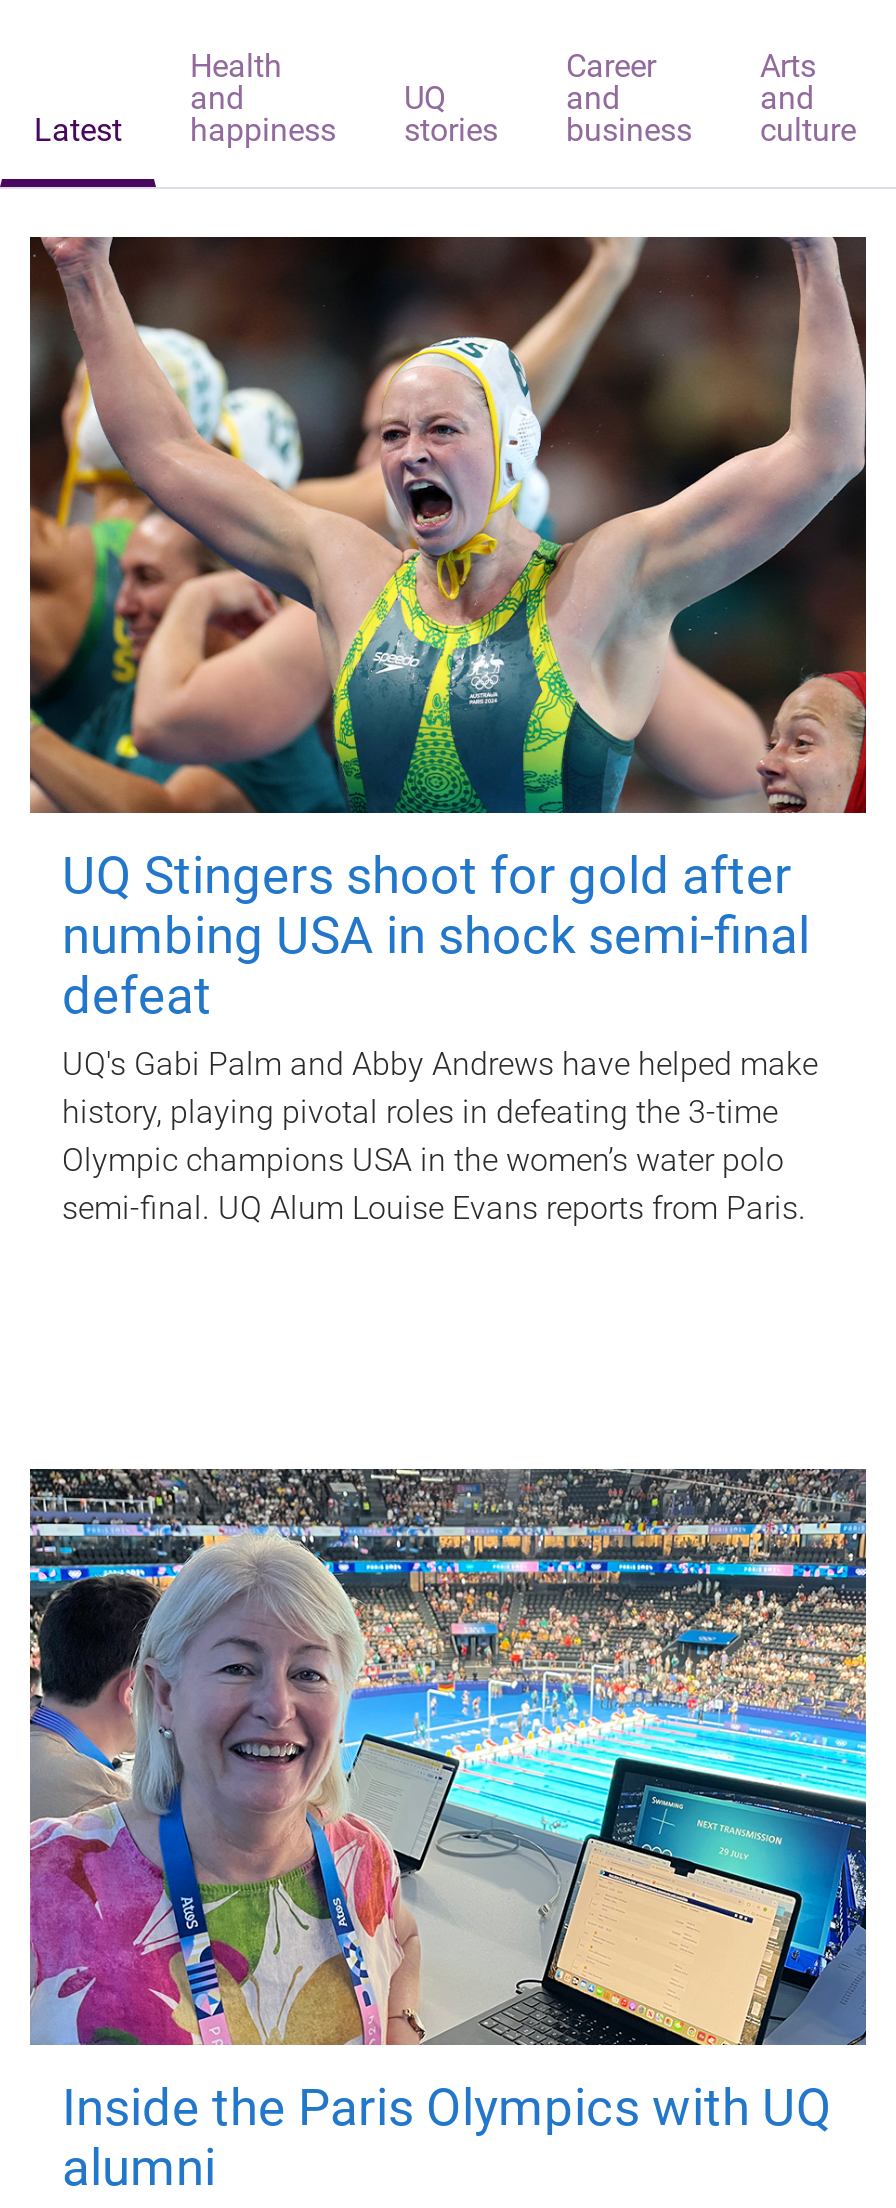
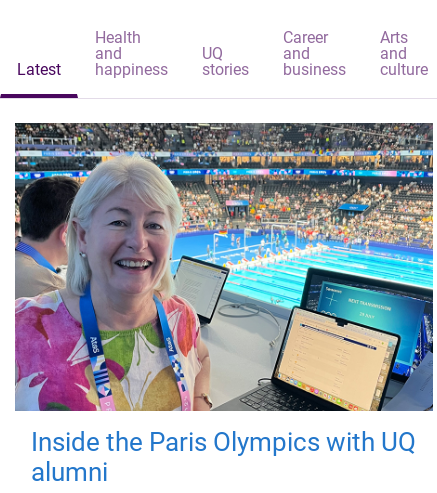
[28,235,868,1227] [image] | UQ Stingers shoot for gold after | numbing USA in shock semi-final | defeat | UQ's Gabi Palm and Abby Andrews have helped make | history, playing pivotal roles in defeating the 3-time | Olympic champions USA in the women’s water polo | semi-final. UQ Alum Louise Evans reports from Paris. -> none

